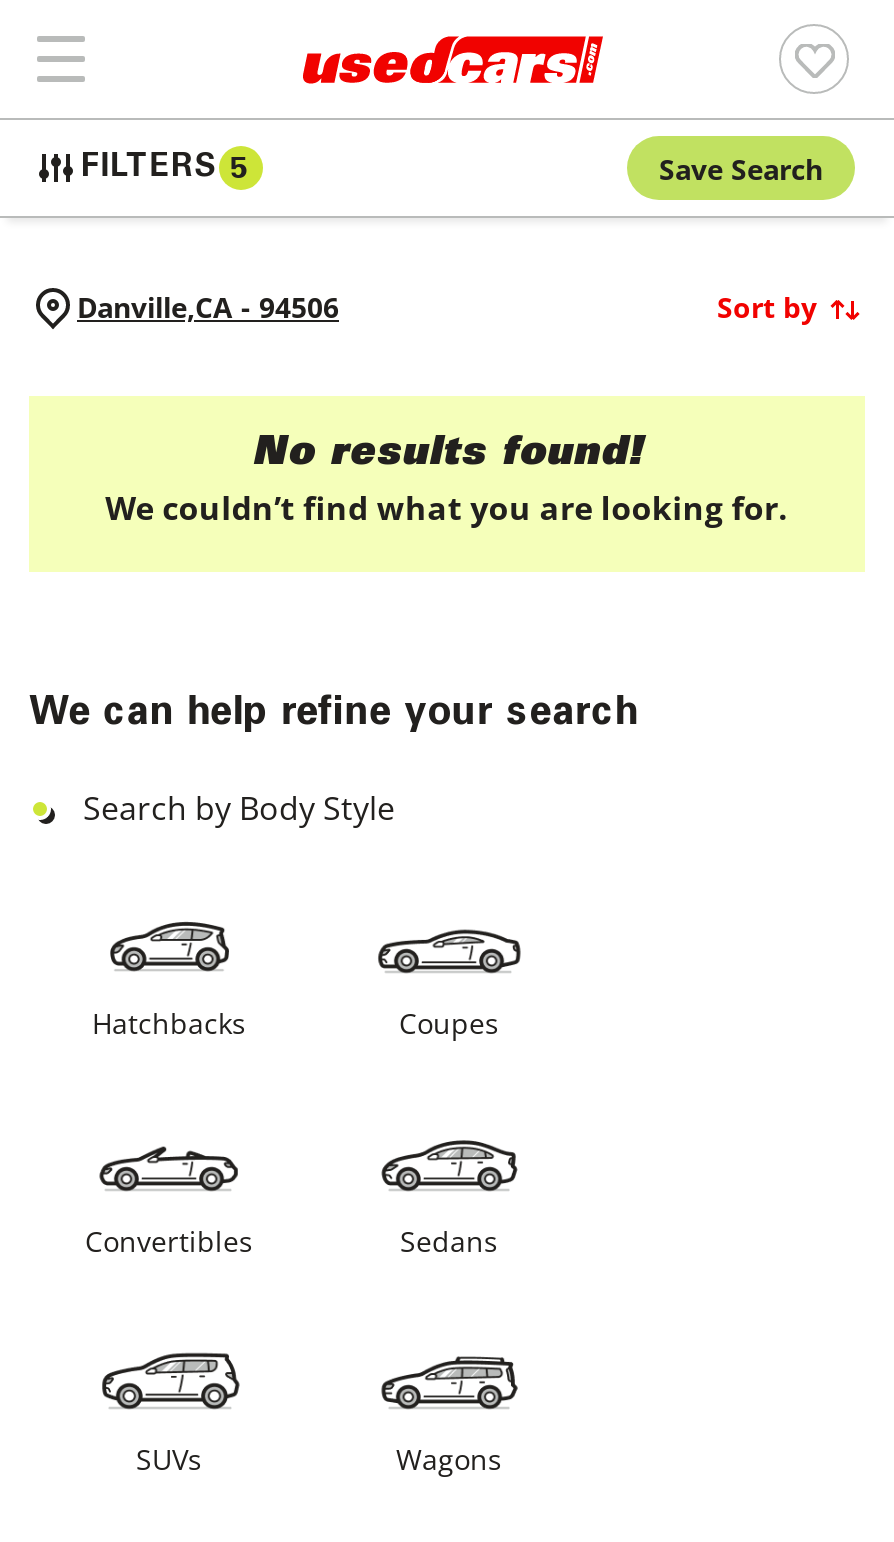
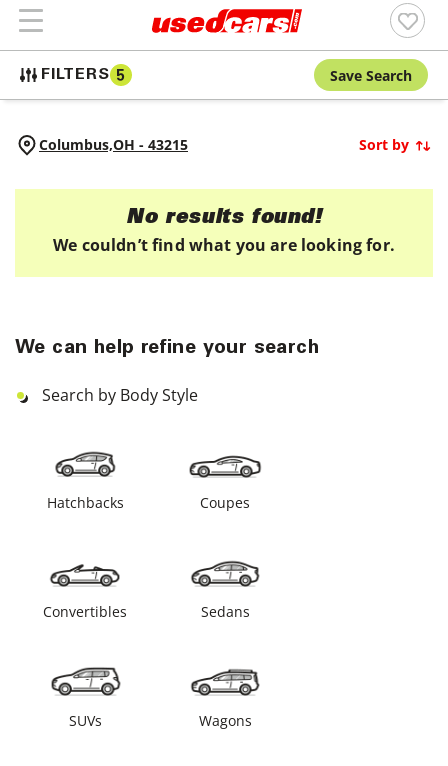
[77,288,339,326] Danville,CA - 94506 -> [39,135,188,154] Columbus,OH - 43215

